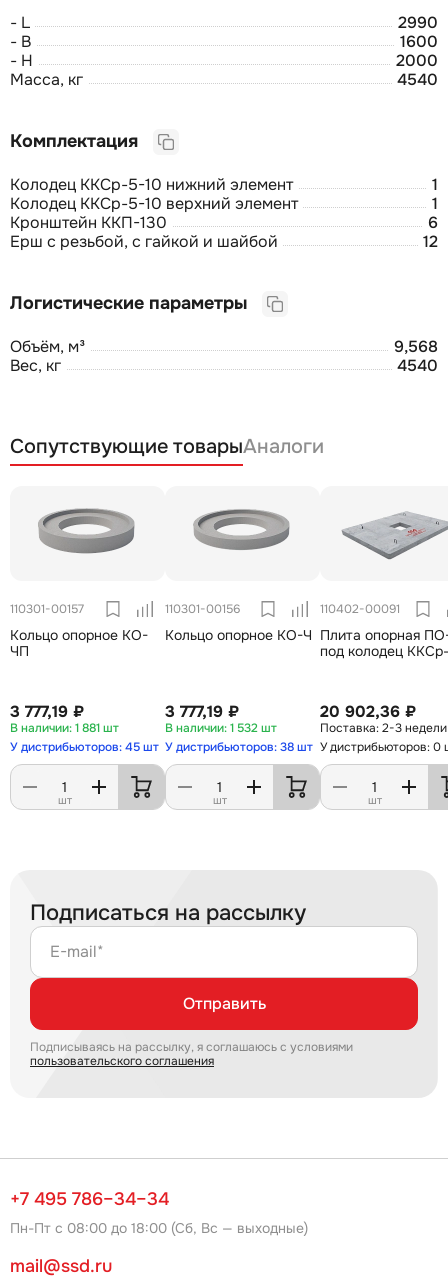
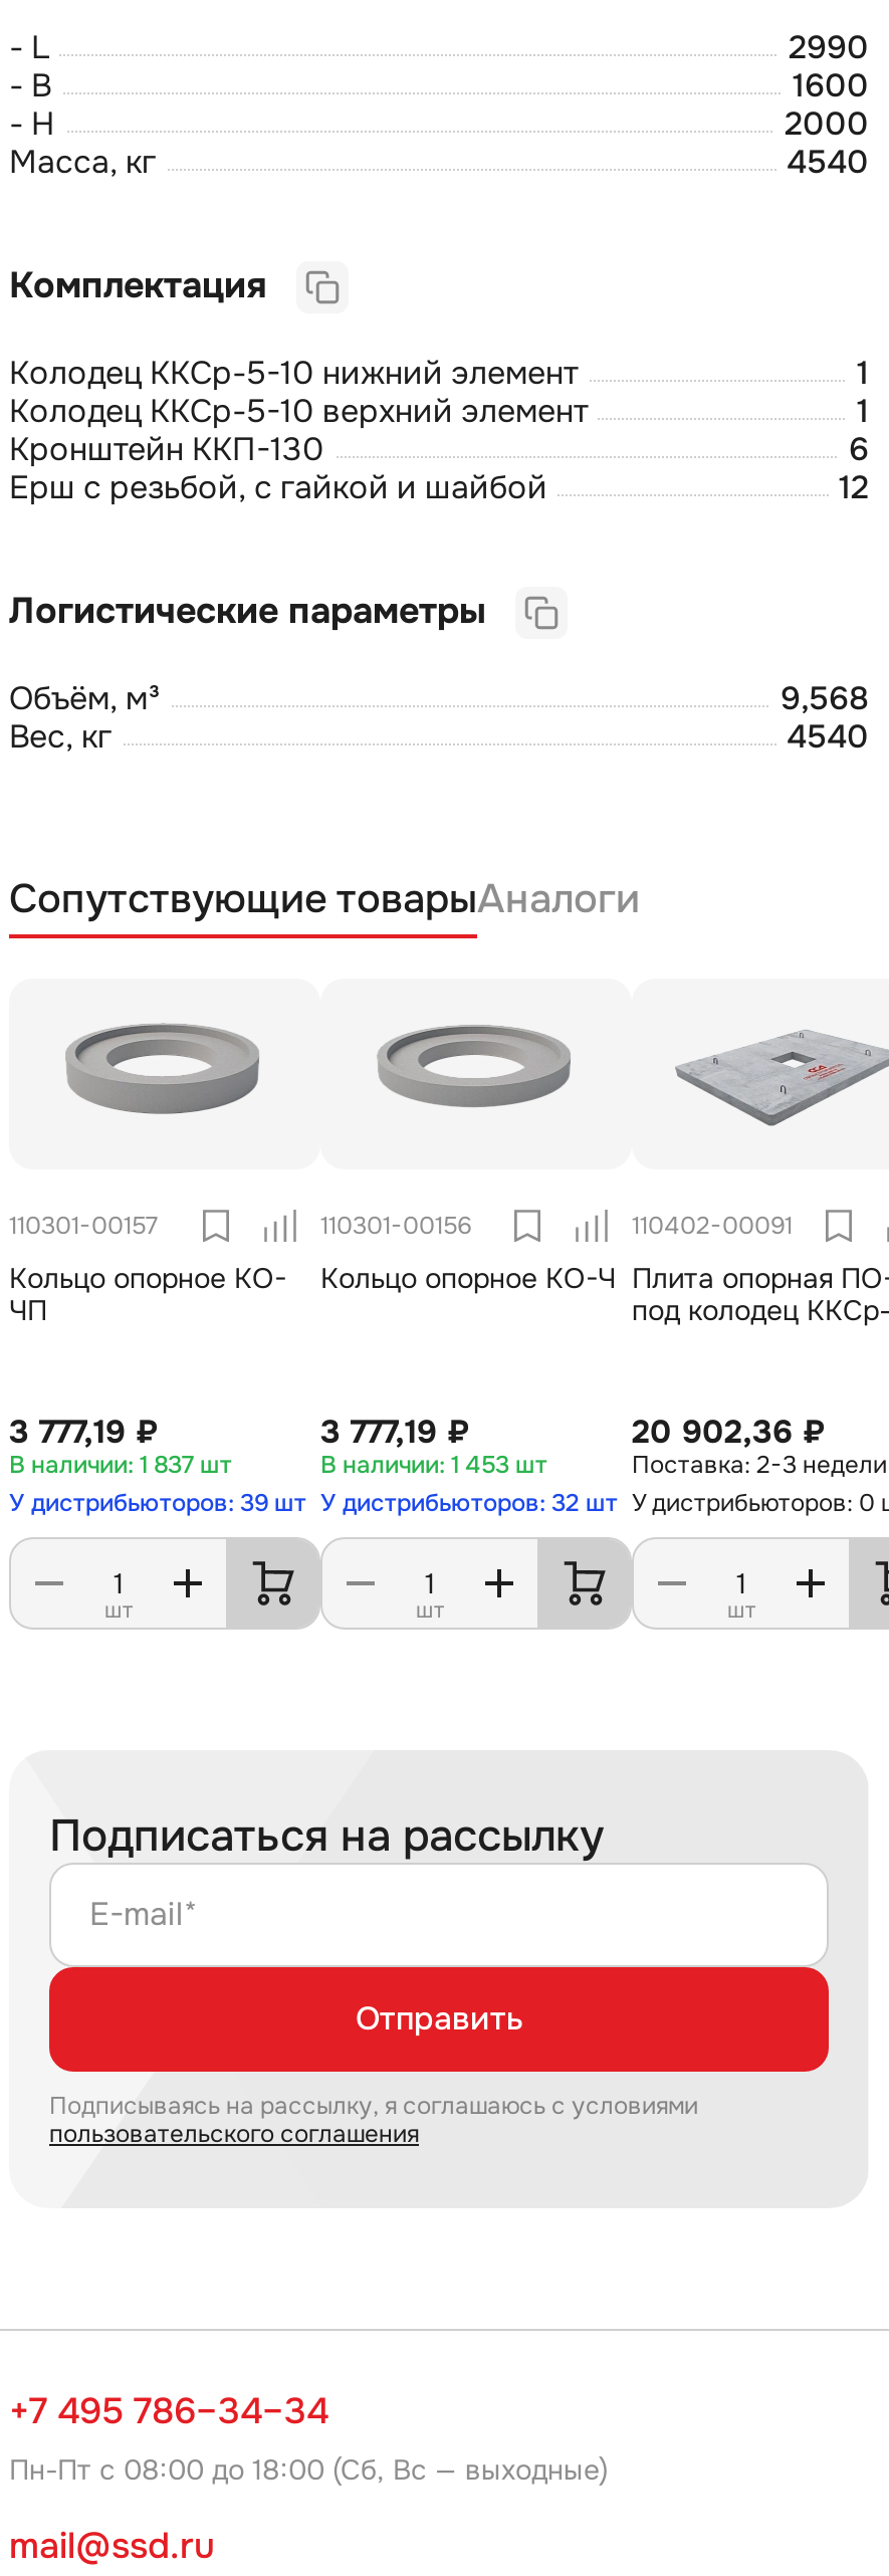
[75,720,119,736] 1 881 шт -> [140,1448,232,1480] 1 837 шт
[230,720,277,736] 1 532 шт -> [451,1448,547,1480] 1 453 шт
[10,739,159,755] У дистрибьюторов: 45 шт -> [9,1486,306,1518] У дистрибьюторов: 39 шт
[165,739,313,755] У дистрибьюторов: 38 шт -> [320,1486,618,1518] У дистрибьюторов: 32 шт

